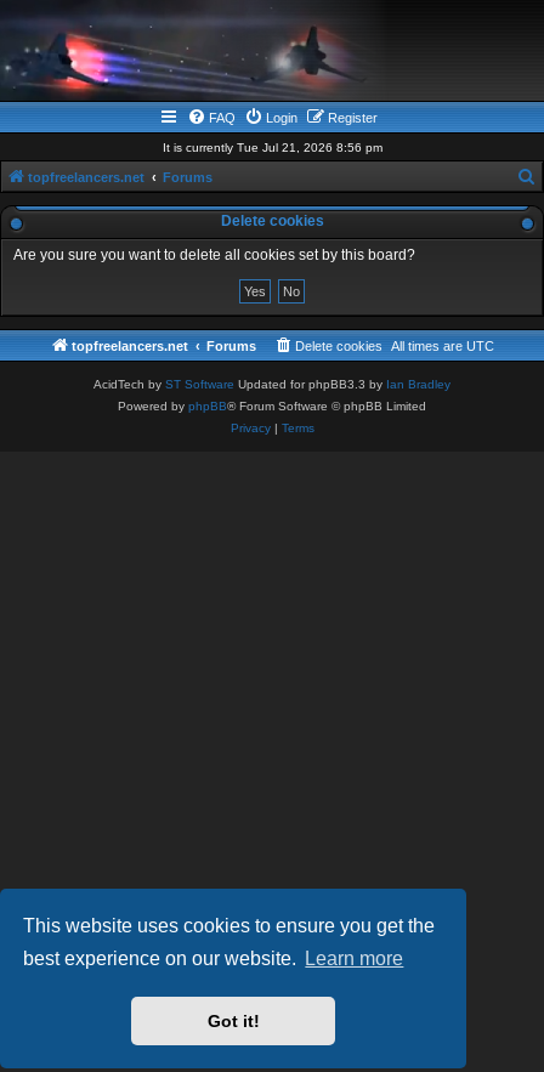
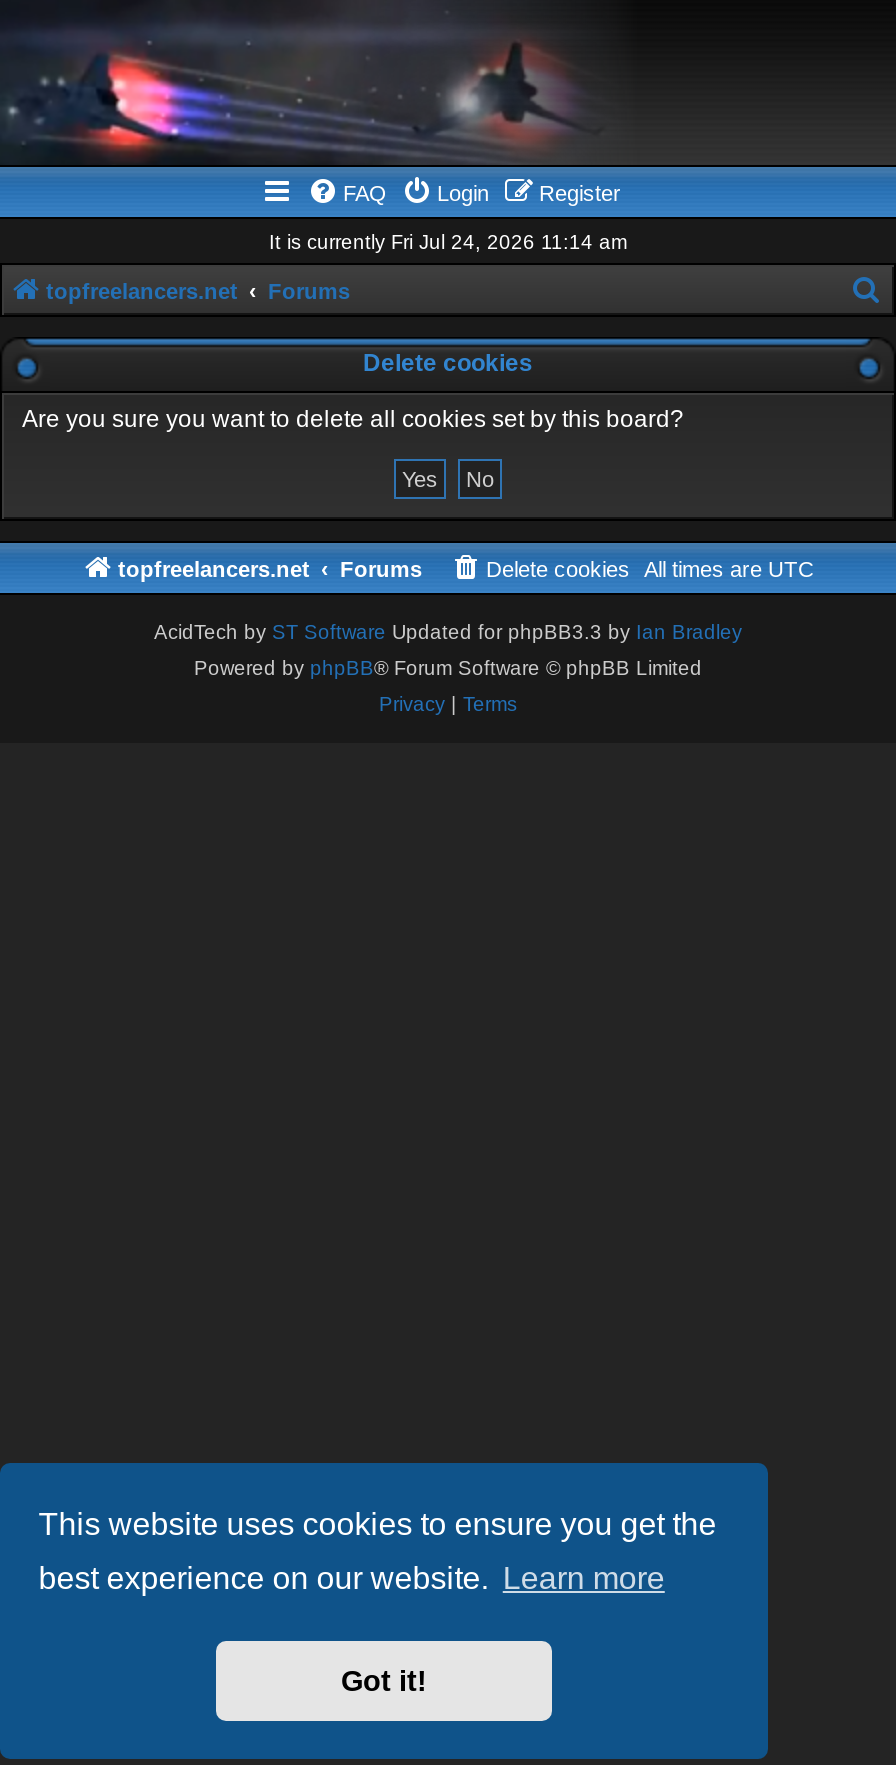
[162,141,382,154] It is currently Tue Jul 21, 2026 8:56 pm -> [269,231,627,253] It is currently Fri Jul 24, 2026 11:14 am

